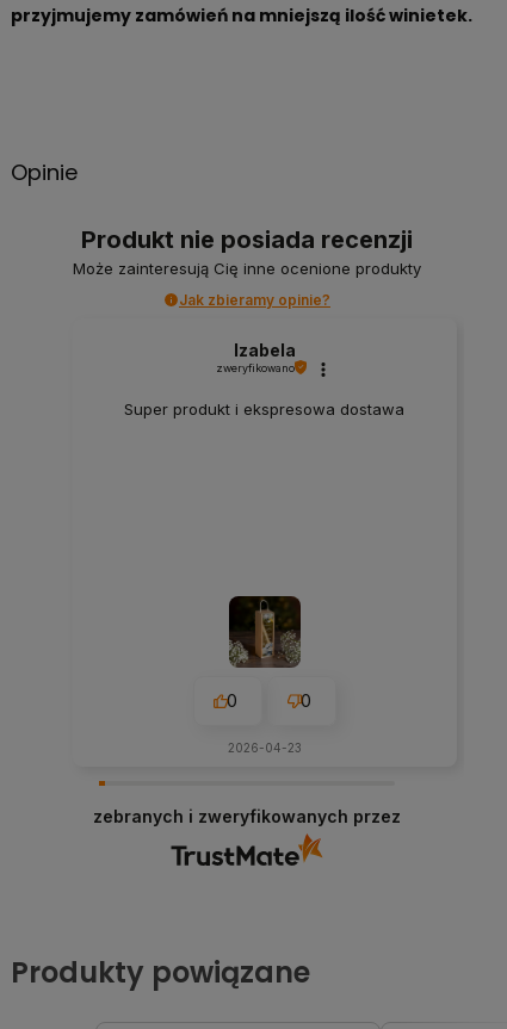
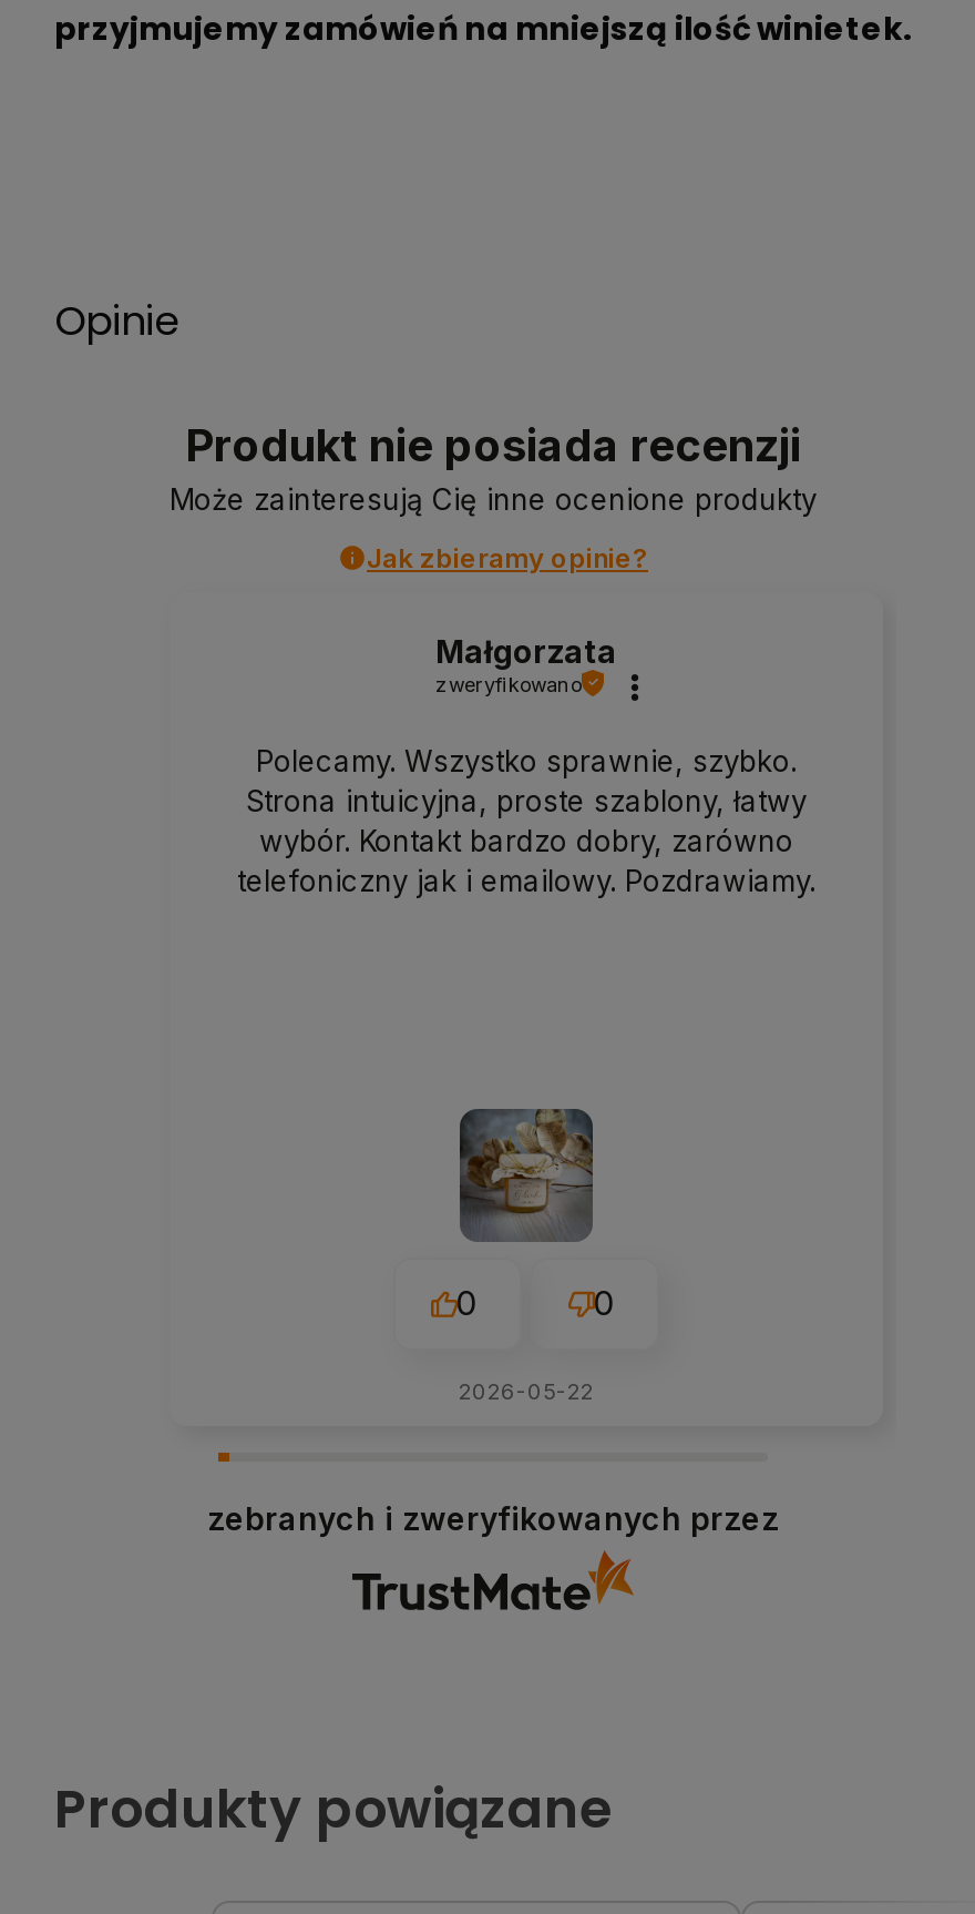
[234,339,296,360] Izabela -> [435,631,617,669] Małgorzata
[125,399,405,418] Super produkt i ekspresowa dostawa -> [237,742,815,898] Polecamy. Wszystko sprawnie, szybko. | Strona intuicyjna, proste szablony, łatwy | wybór. Kontakt bardzo dobry, zarówno | telefoniczny jak i emailowy. Pozdrawiamy.
[228,595,302,669] [image] -> [458,1107,595,1244] [image]
[228,740,302,755] 2026-04-23 -> [459,1377,594,1403] 2026-05-22

